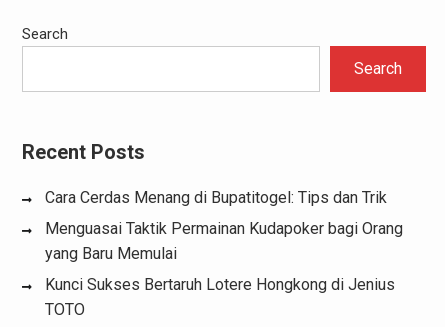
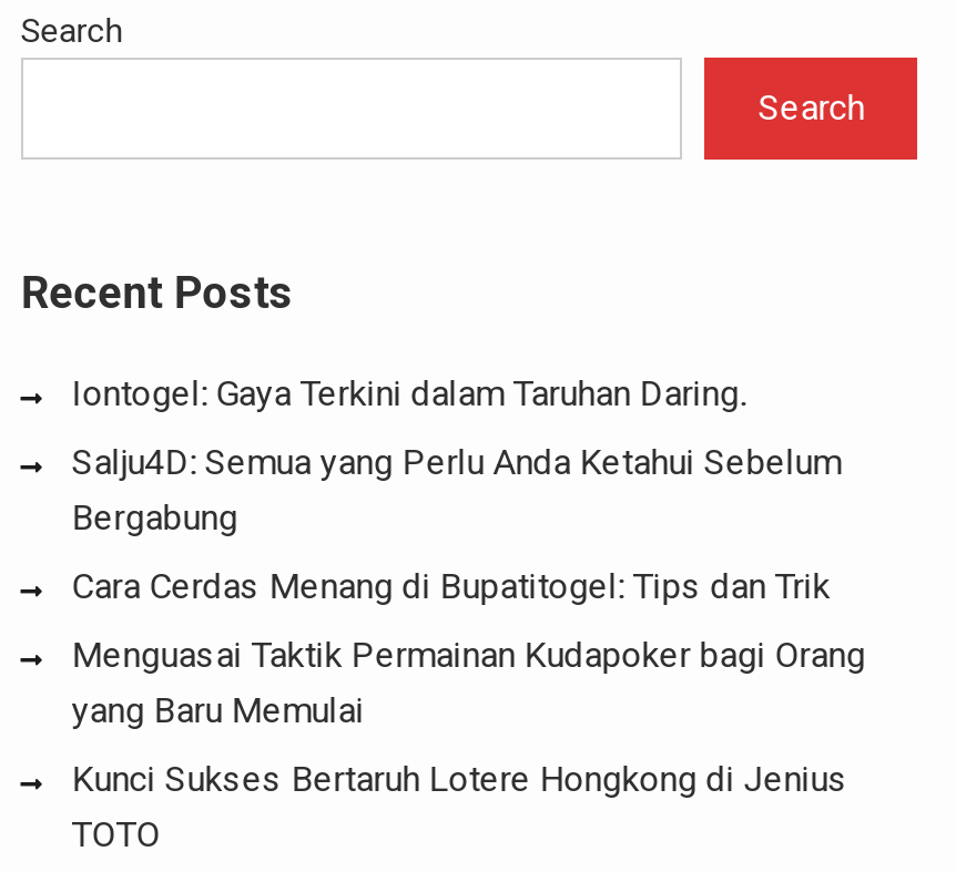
none -> [71,373,841,539] Iontogel: Gaya Terkini dalam Taruhan Daring. | Salju4D: Semua yang Perlu Anda Ketahui Sebelum | Bergabung

